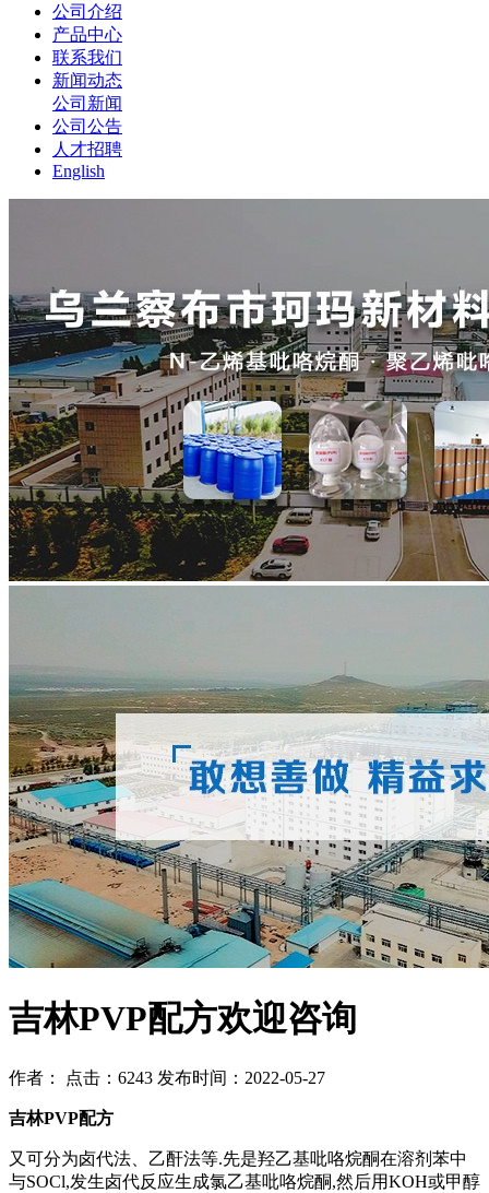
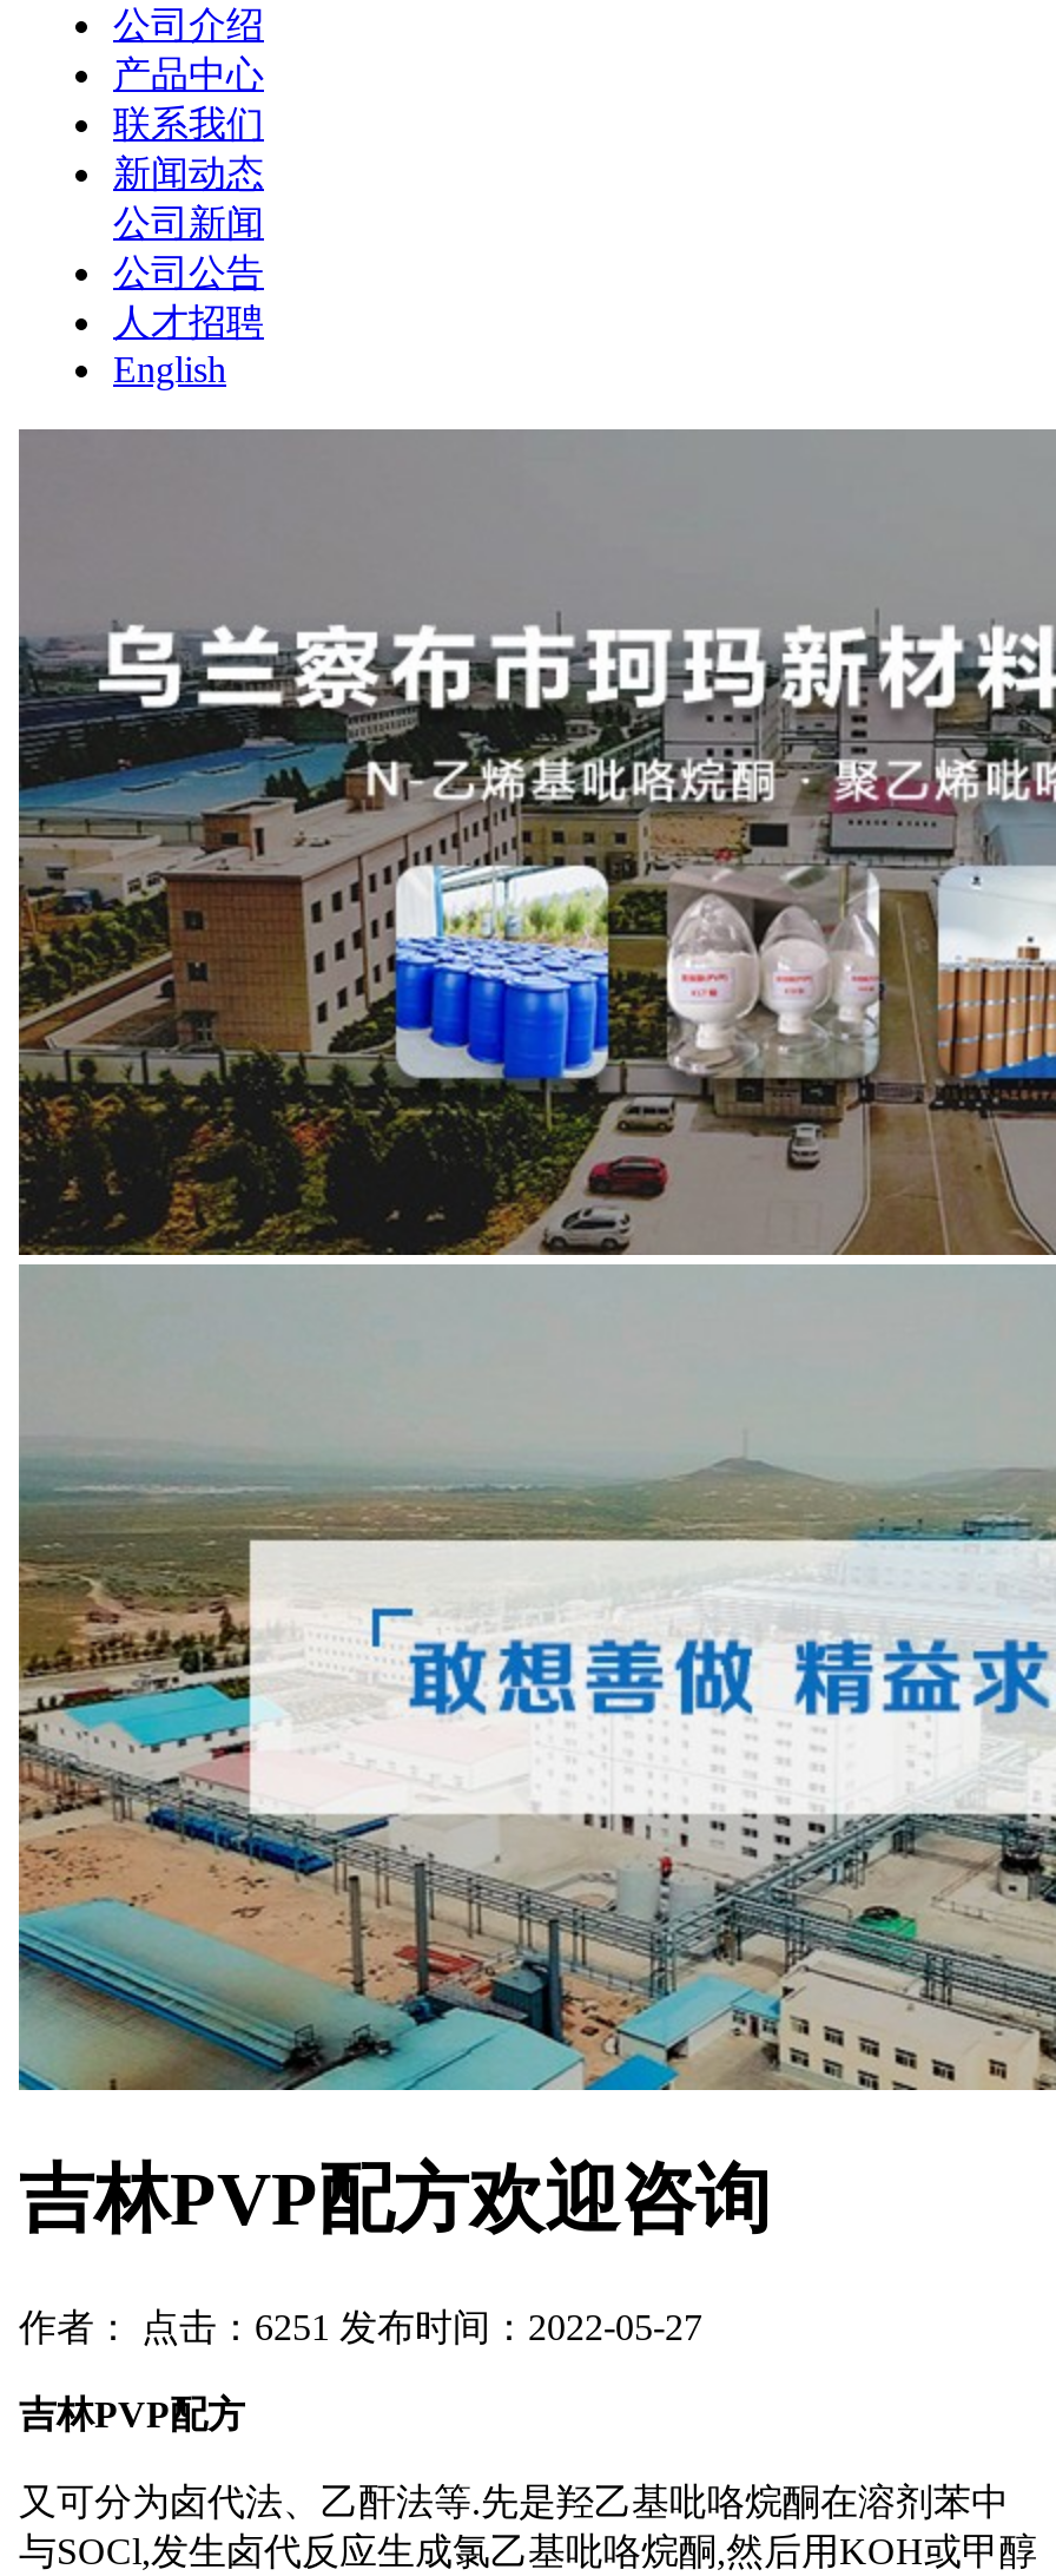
[9,1068,325,1087] 作者： 点击：6243 发布时间：2022-05-27 -> [19,2307,702,2347] 作者： 点击：6251 发布时间：2022-05-27

